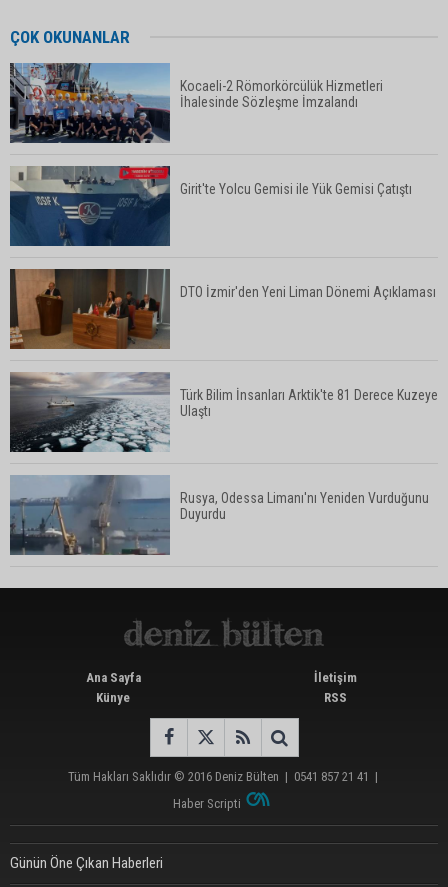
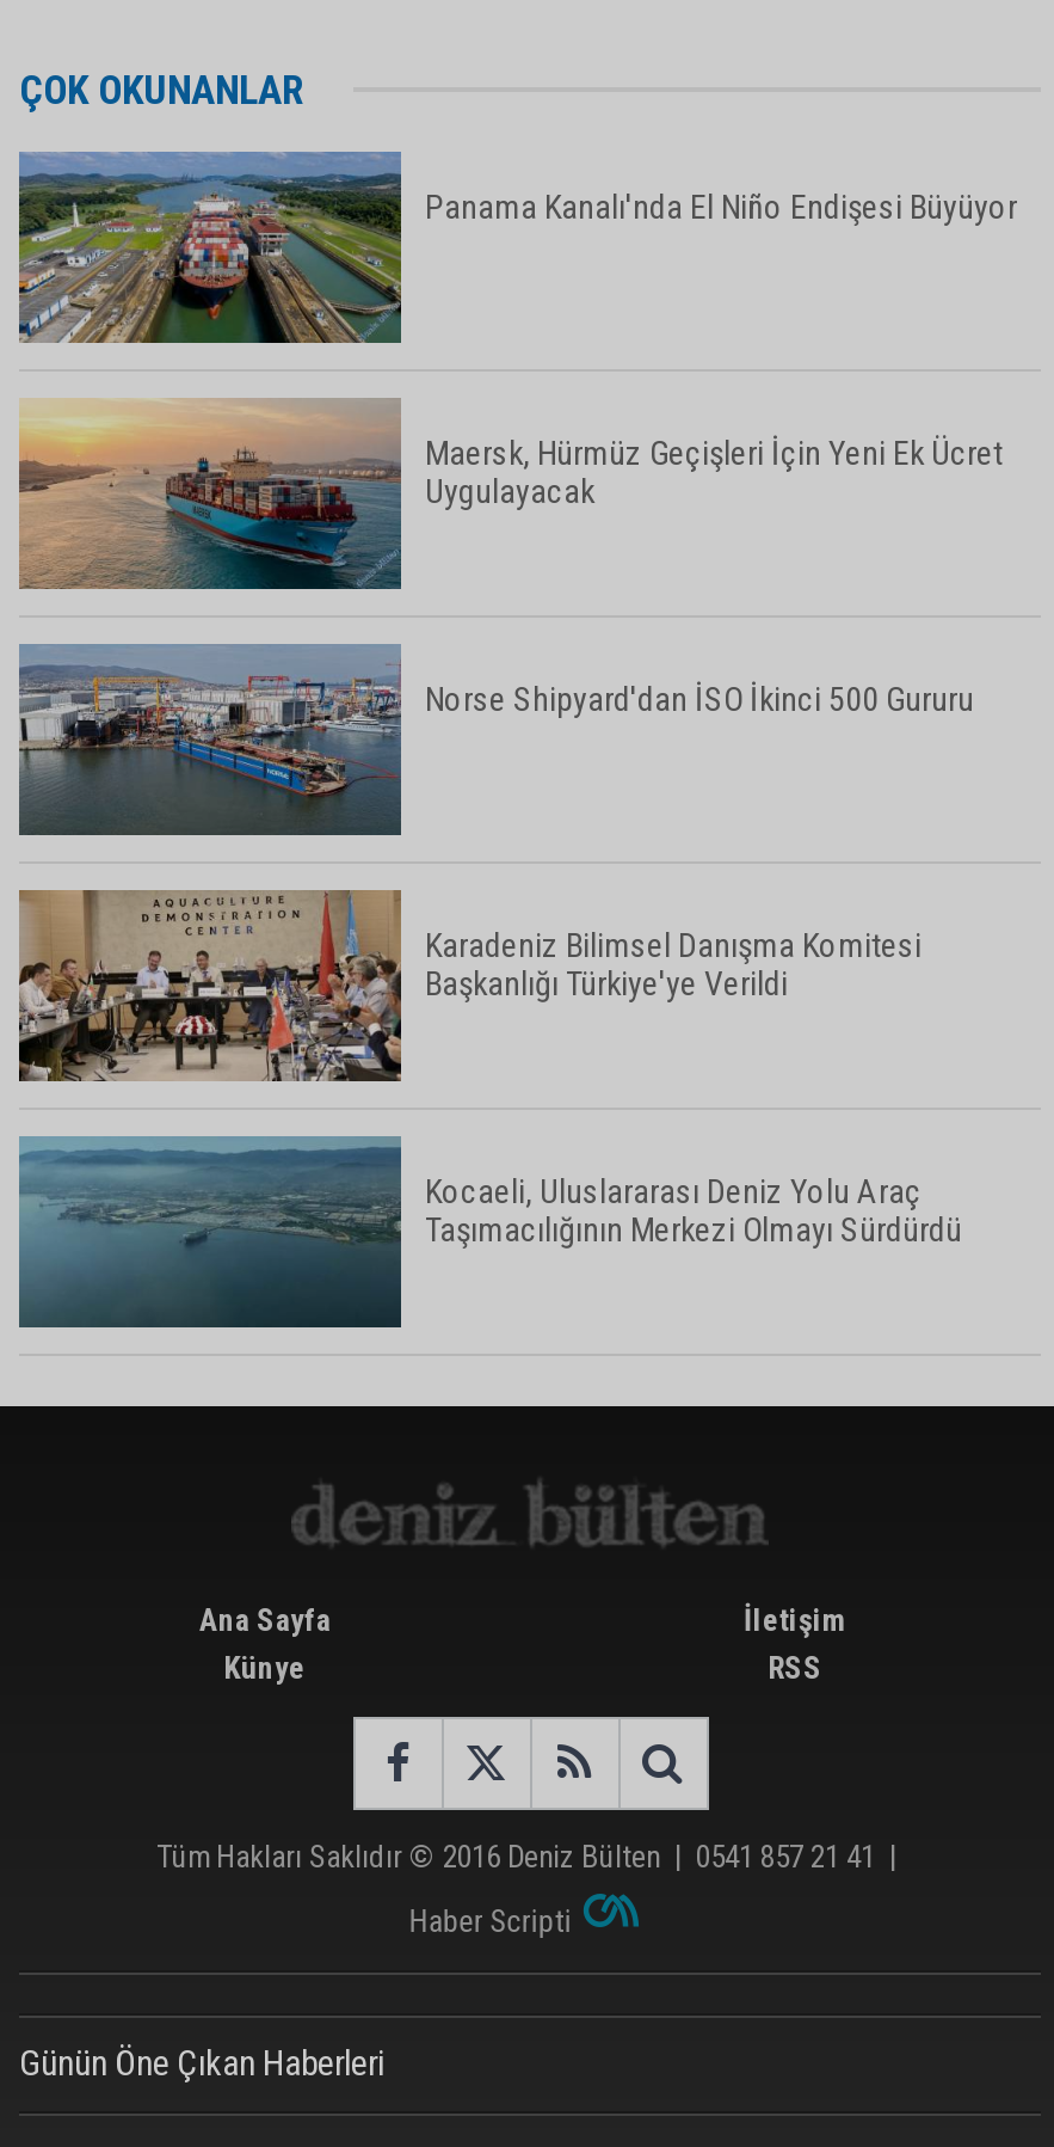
[9,62,383,144] [image] | Kocaeli-2 Römorkörcülük Hizmetleri | İhalesinde Sözleşme İmzalandı -> [17,152,1017,345] [image] | Panama Kanalı'nda El Niño Endişesi Büyüyor
[9,165,412,247] [image] | Girit'te Yolcu Gemisi ile Yük Gemisi Çatıştı -> [17,398,1003,591] [image] | Maersk, Hürmüz Geçişleri İçin Yeni Ek Ücret | Uygulayacak
[9,268,436,350] [image] | DTO İzmir'den Yeni Liman Dönemi Açıklaması -> [17,644,974,838] [image] | Norse Shipyard'dan İSO İkinci 500 Gururu
[10,372,438,453] [image] | Türk Bilim İnsanları Arktik'te 81 Derece Kuzeye | Ulaştı -> [19,888,922,1084] [image] | Karadeniz Bilimsel Danışma Komitesi | Başkanlığı Türkiye'ye Verildi
[10,475,429,556] [image] | Rusya, Odessa Limanı'nı Yeniden Vurduğunu | Duyurdu -> [19,1136,962,1330] [image] | Kocaeli, Uluslararası Deniz Yolu Araç | Taşımacılığının Merkezi Olmayı Sürdürdü

